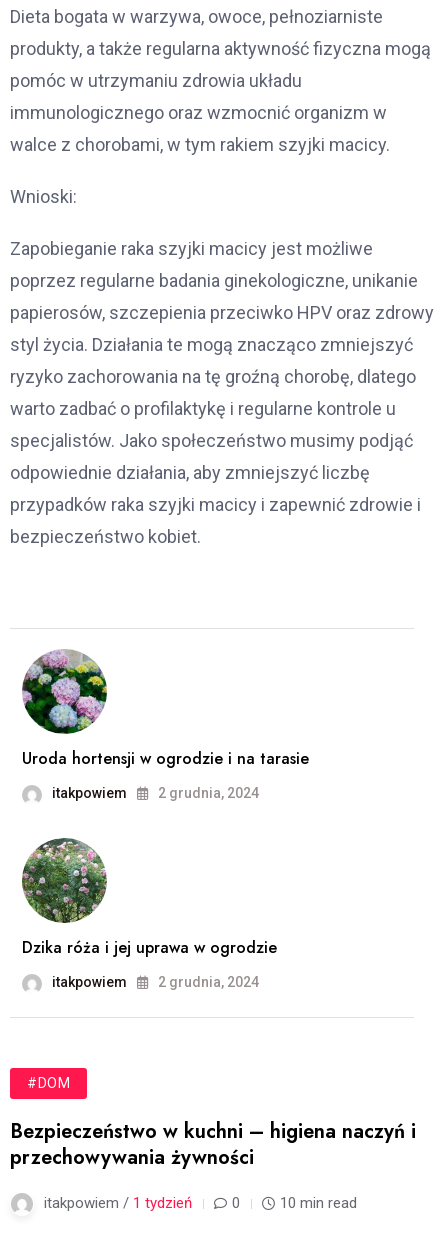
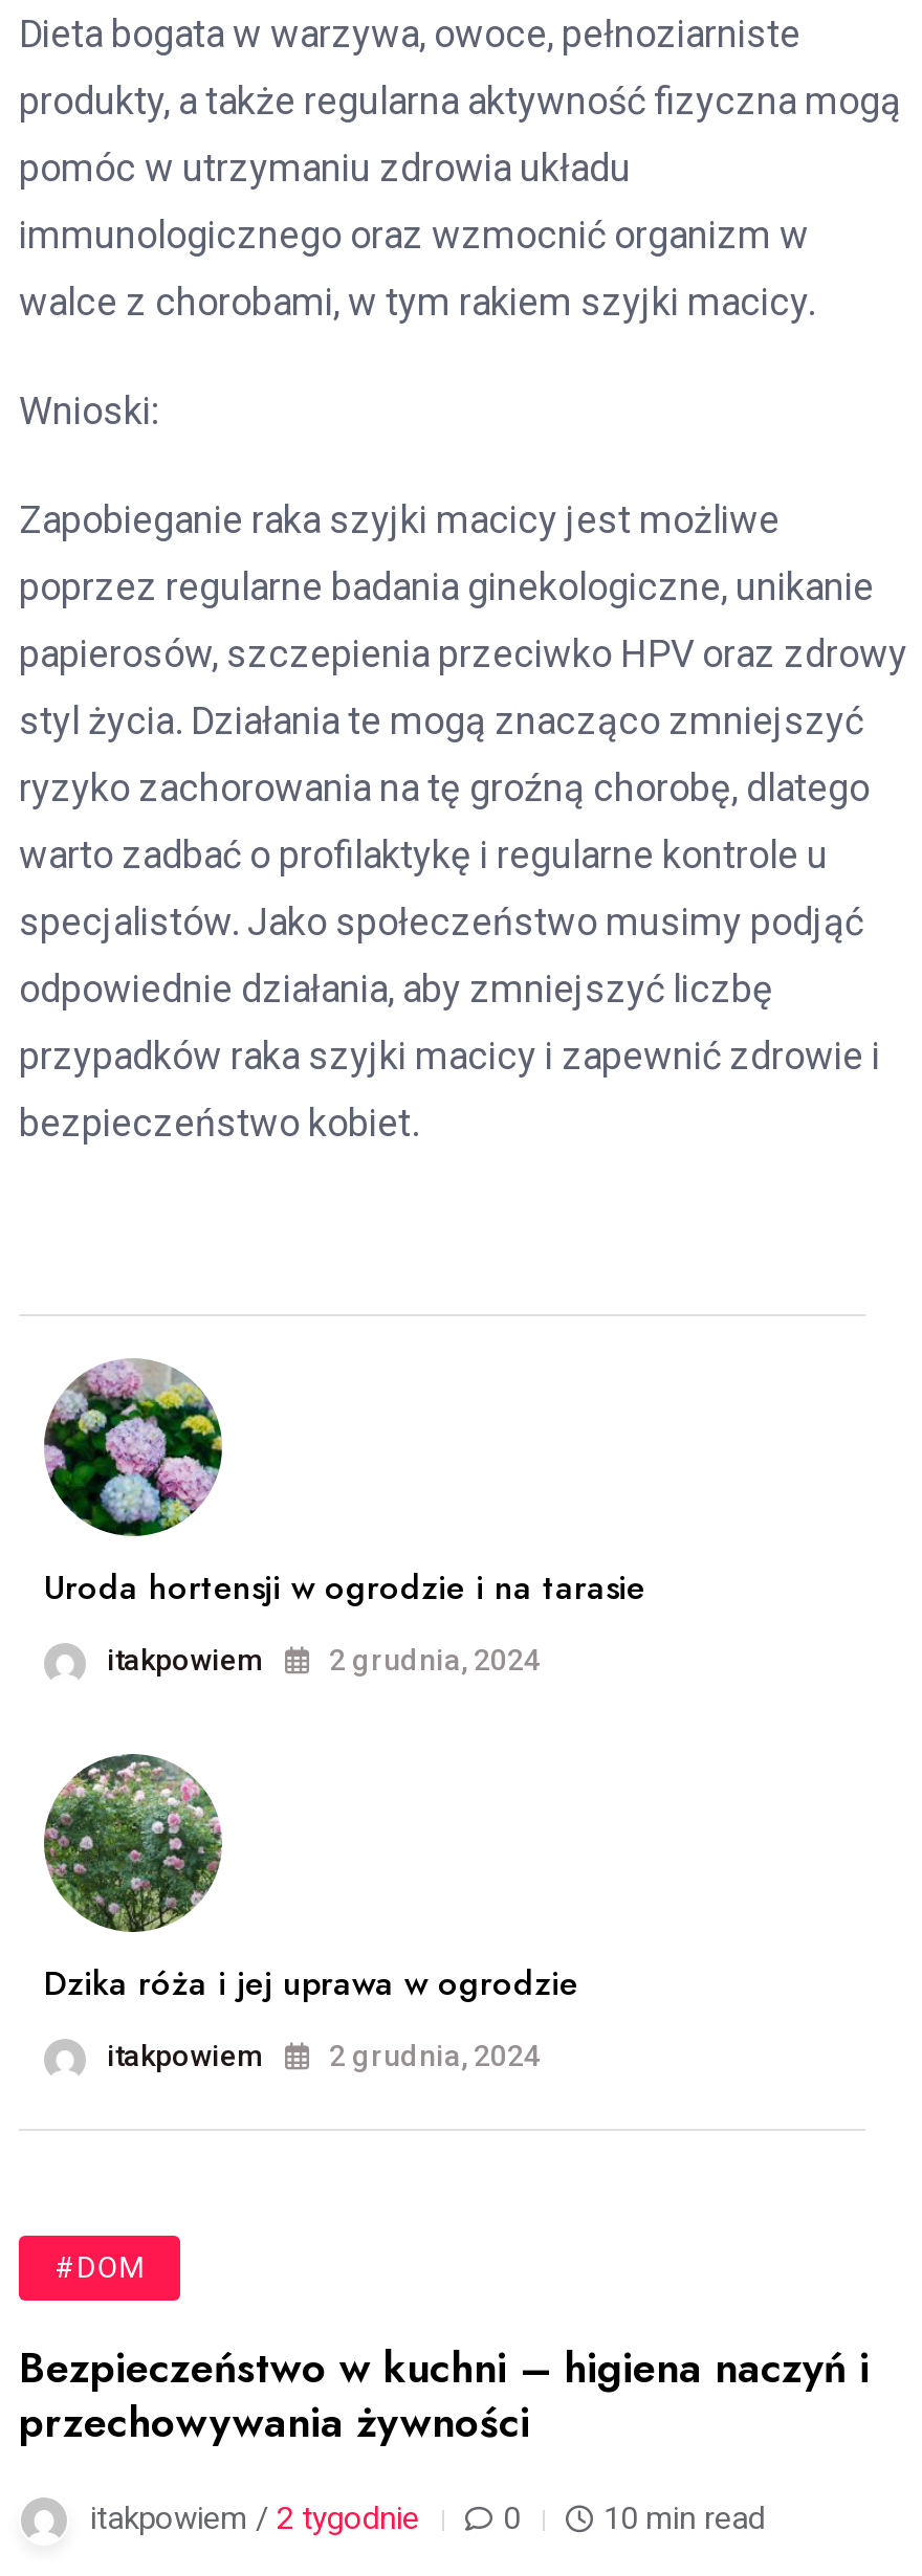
[44,1194,192,1212] itakpowiem / 1 tydzień -> [90,2500,419,2537] itakpowiem / 2 tygodnie

